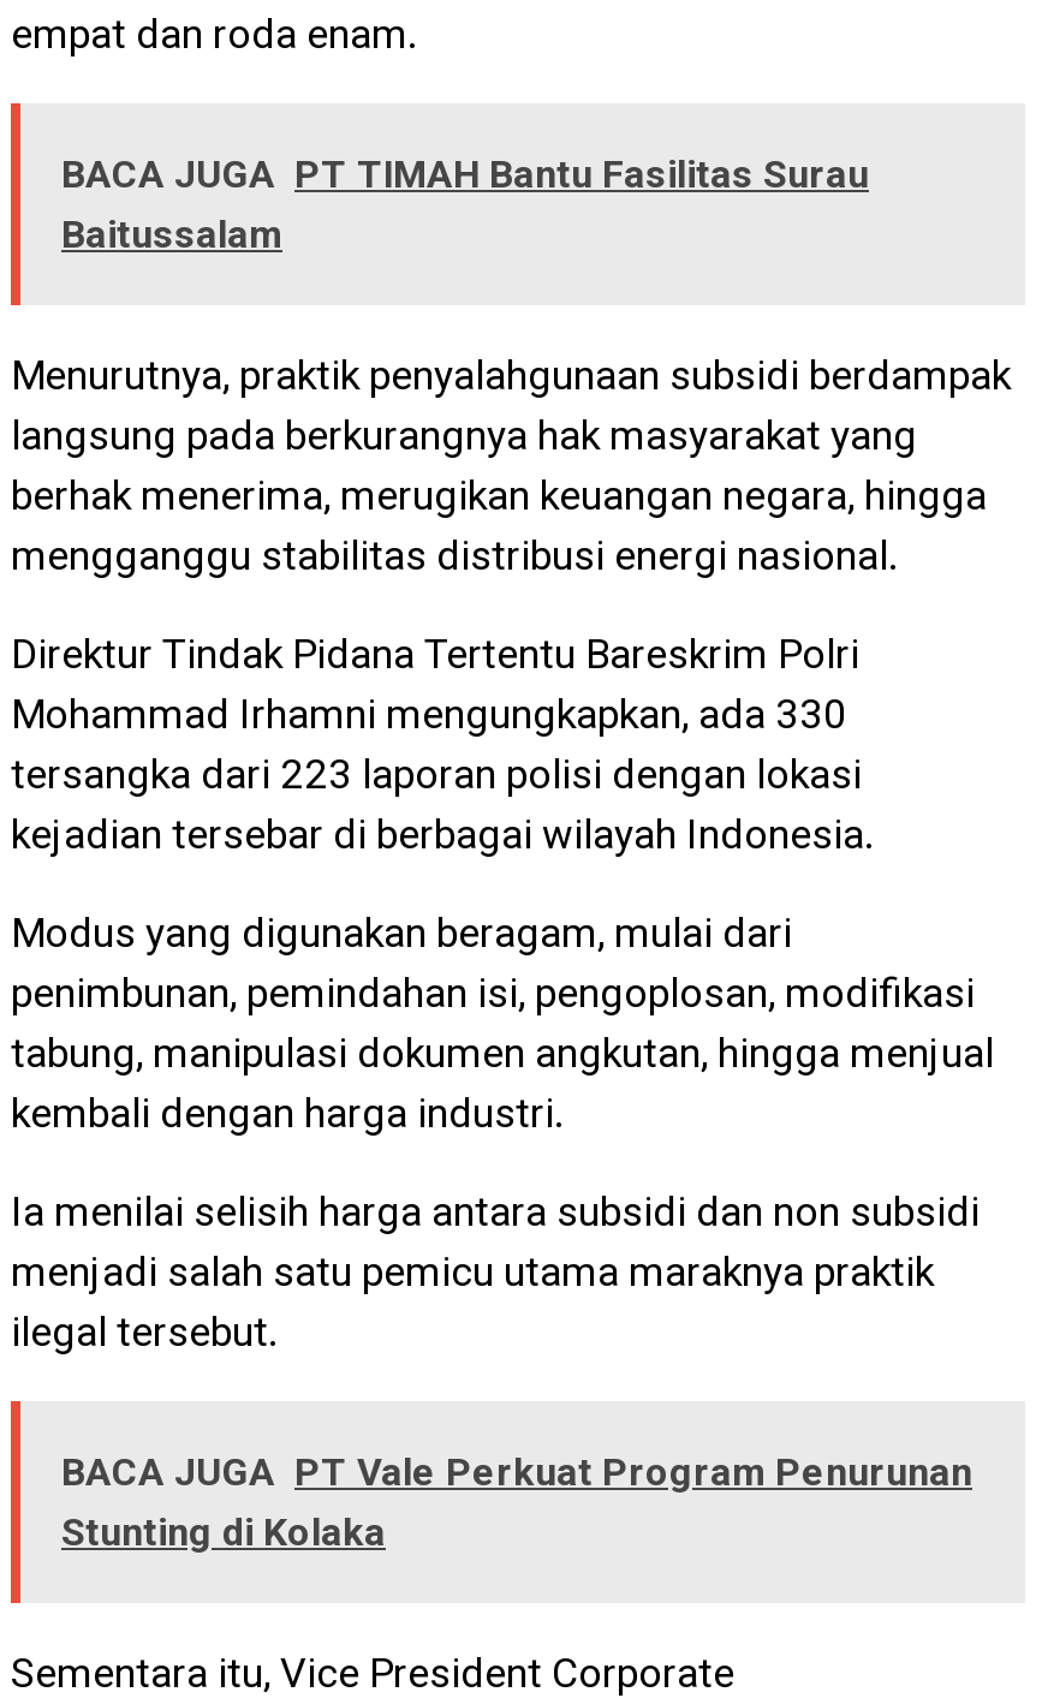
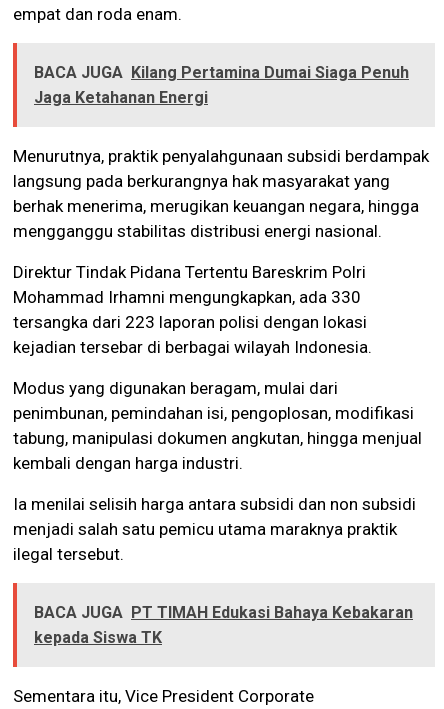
[61,151,869,256] BACA JUGA PT TIMAH Bantu Fasilitas Surau | Baitussalam -> [34,63,409,107] BACA JUGA Kilang Pertamina Dumai Siaga Penuh | Jaga Ketahanan Energi
[61,1449,972,1554] BACA JUGA PT Vale Perkuat Program Penurunan | Stunting di Kolaka -> [34,603,413,647] BACA JUGA PT TIMAH Edukasi Bahaya Kebakaran | kepada Siswa TK

